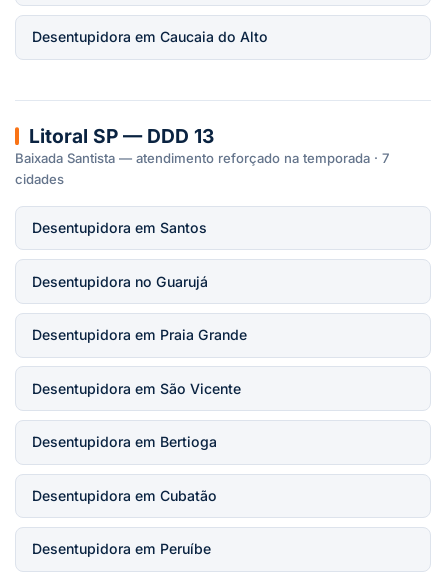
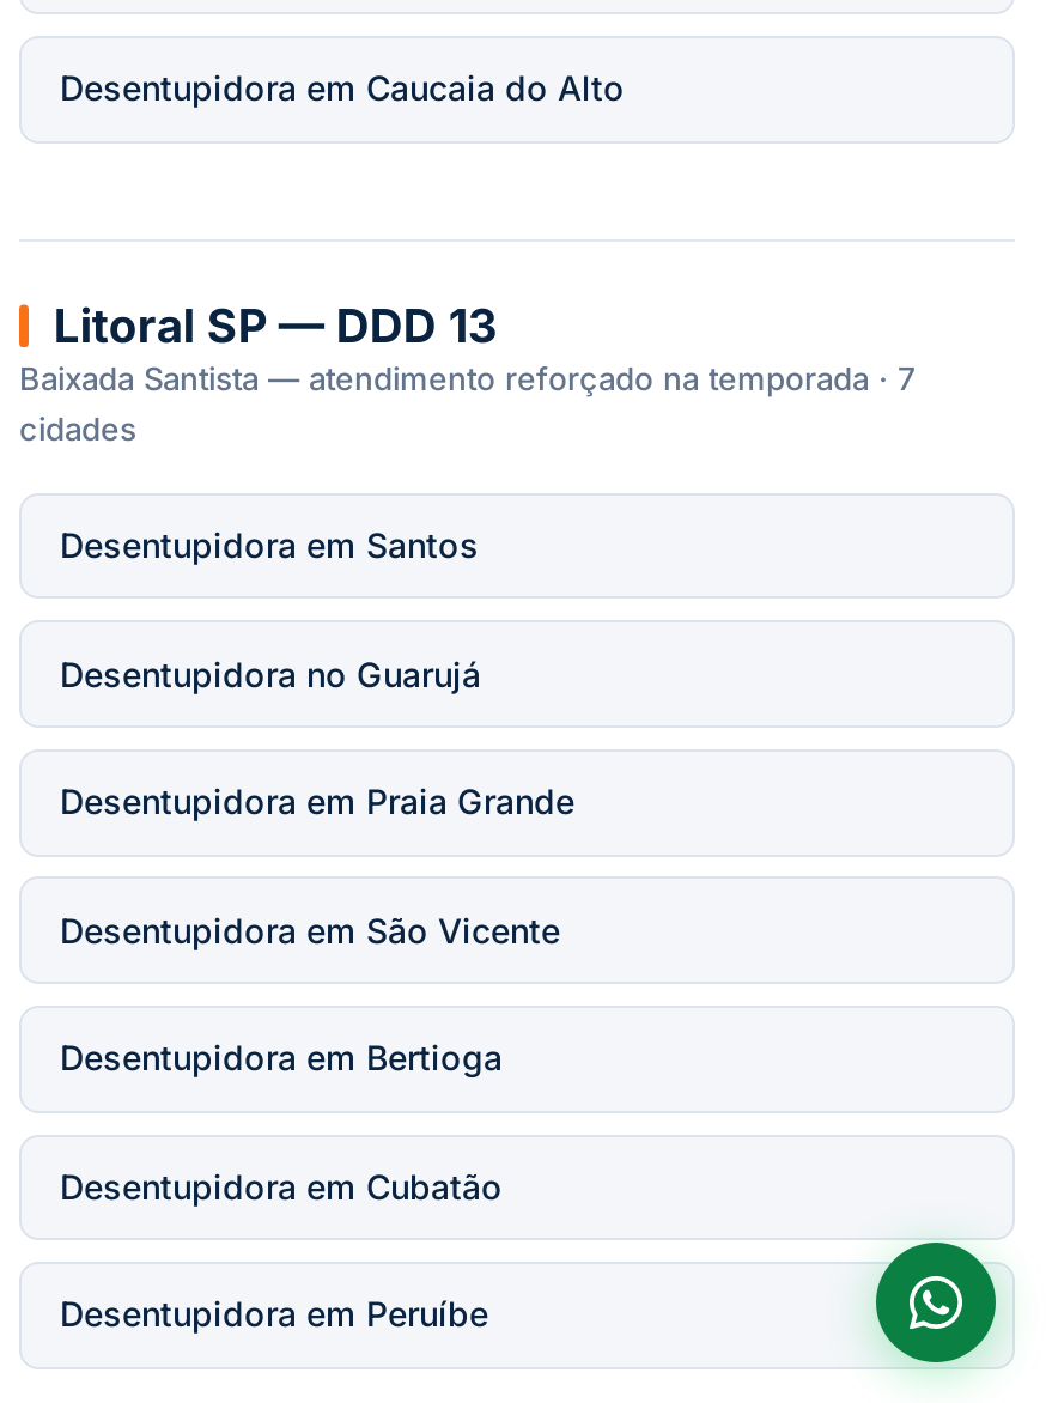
none -> [864,1238,1008,1384] [image]

